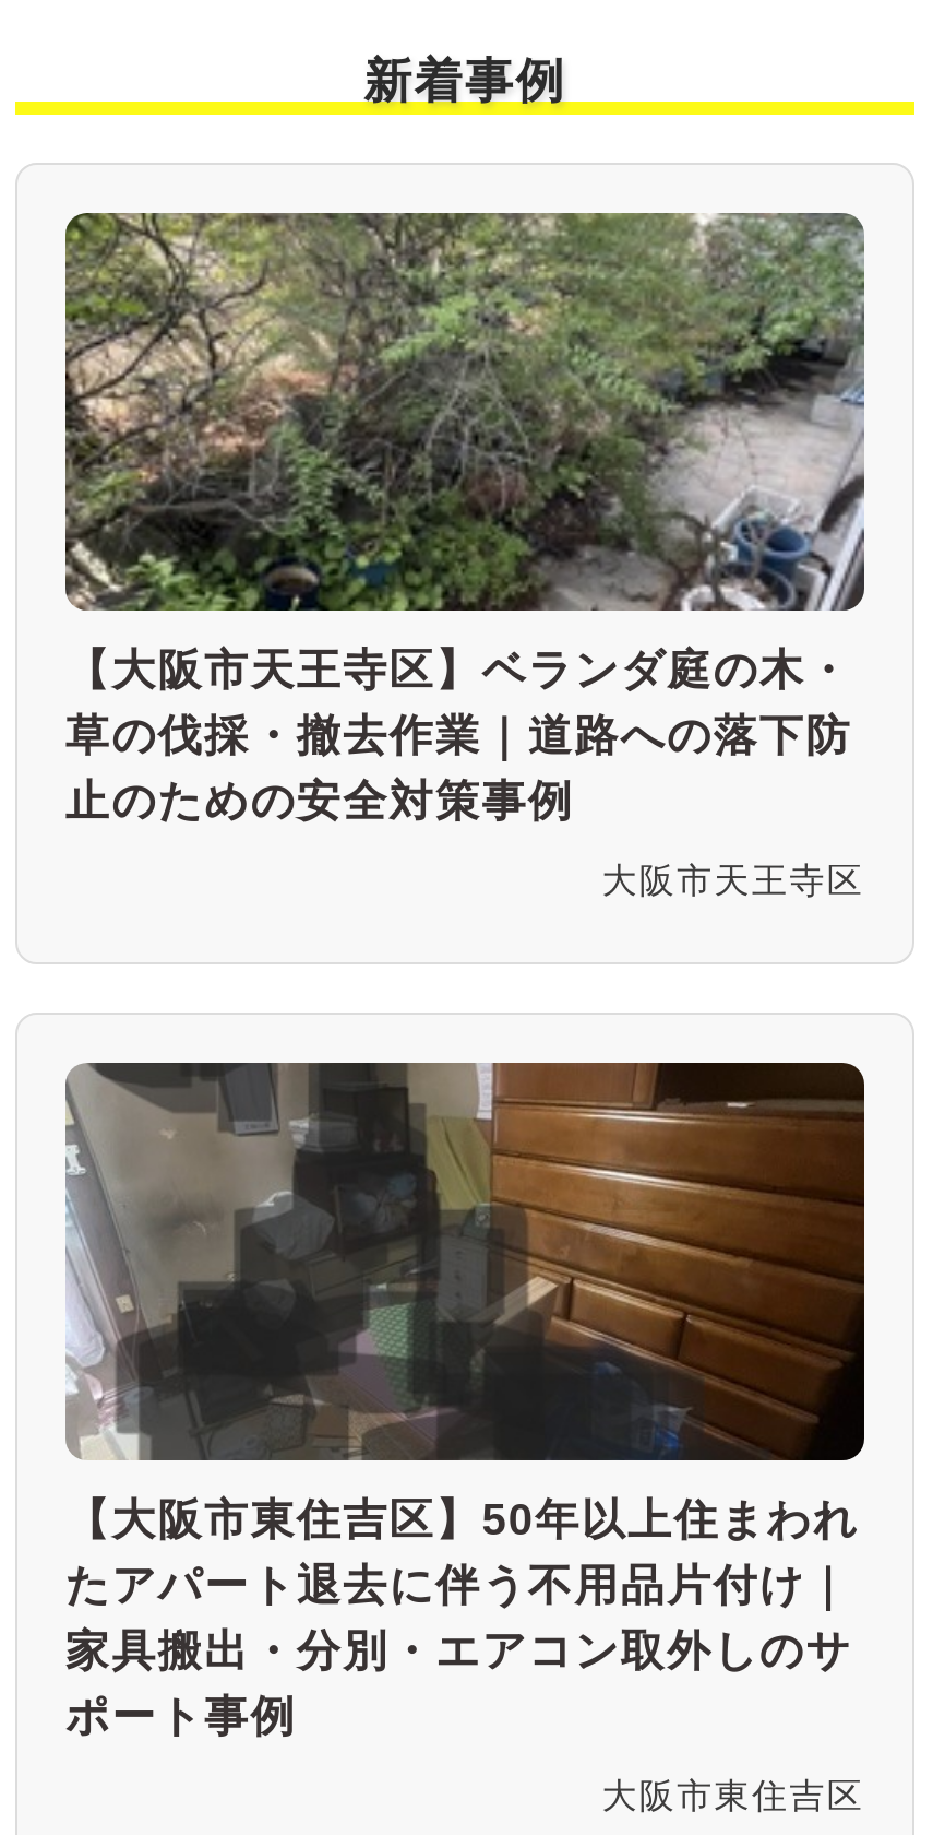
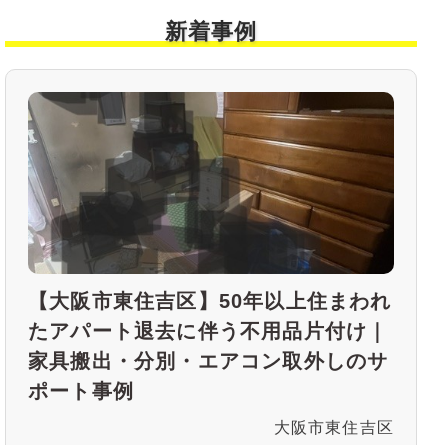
[63,211,866,899] [image] | 【大阪市天王寺区】ベランダ庭の木・ | 草の伐採・撤去作業｜道路への落下防 | 止のための安全対策事例 | 大阪市天王寺区 -> none

